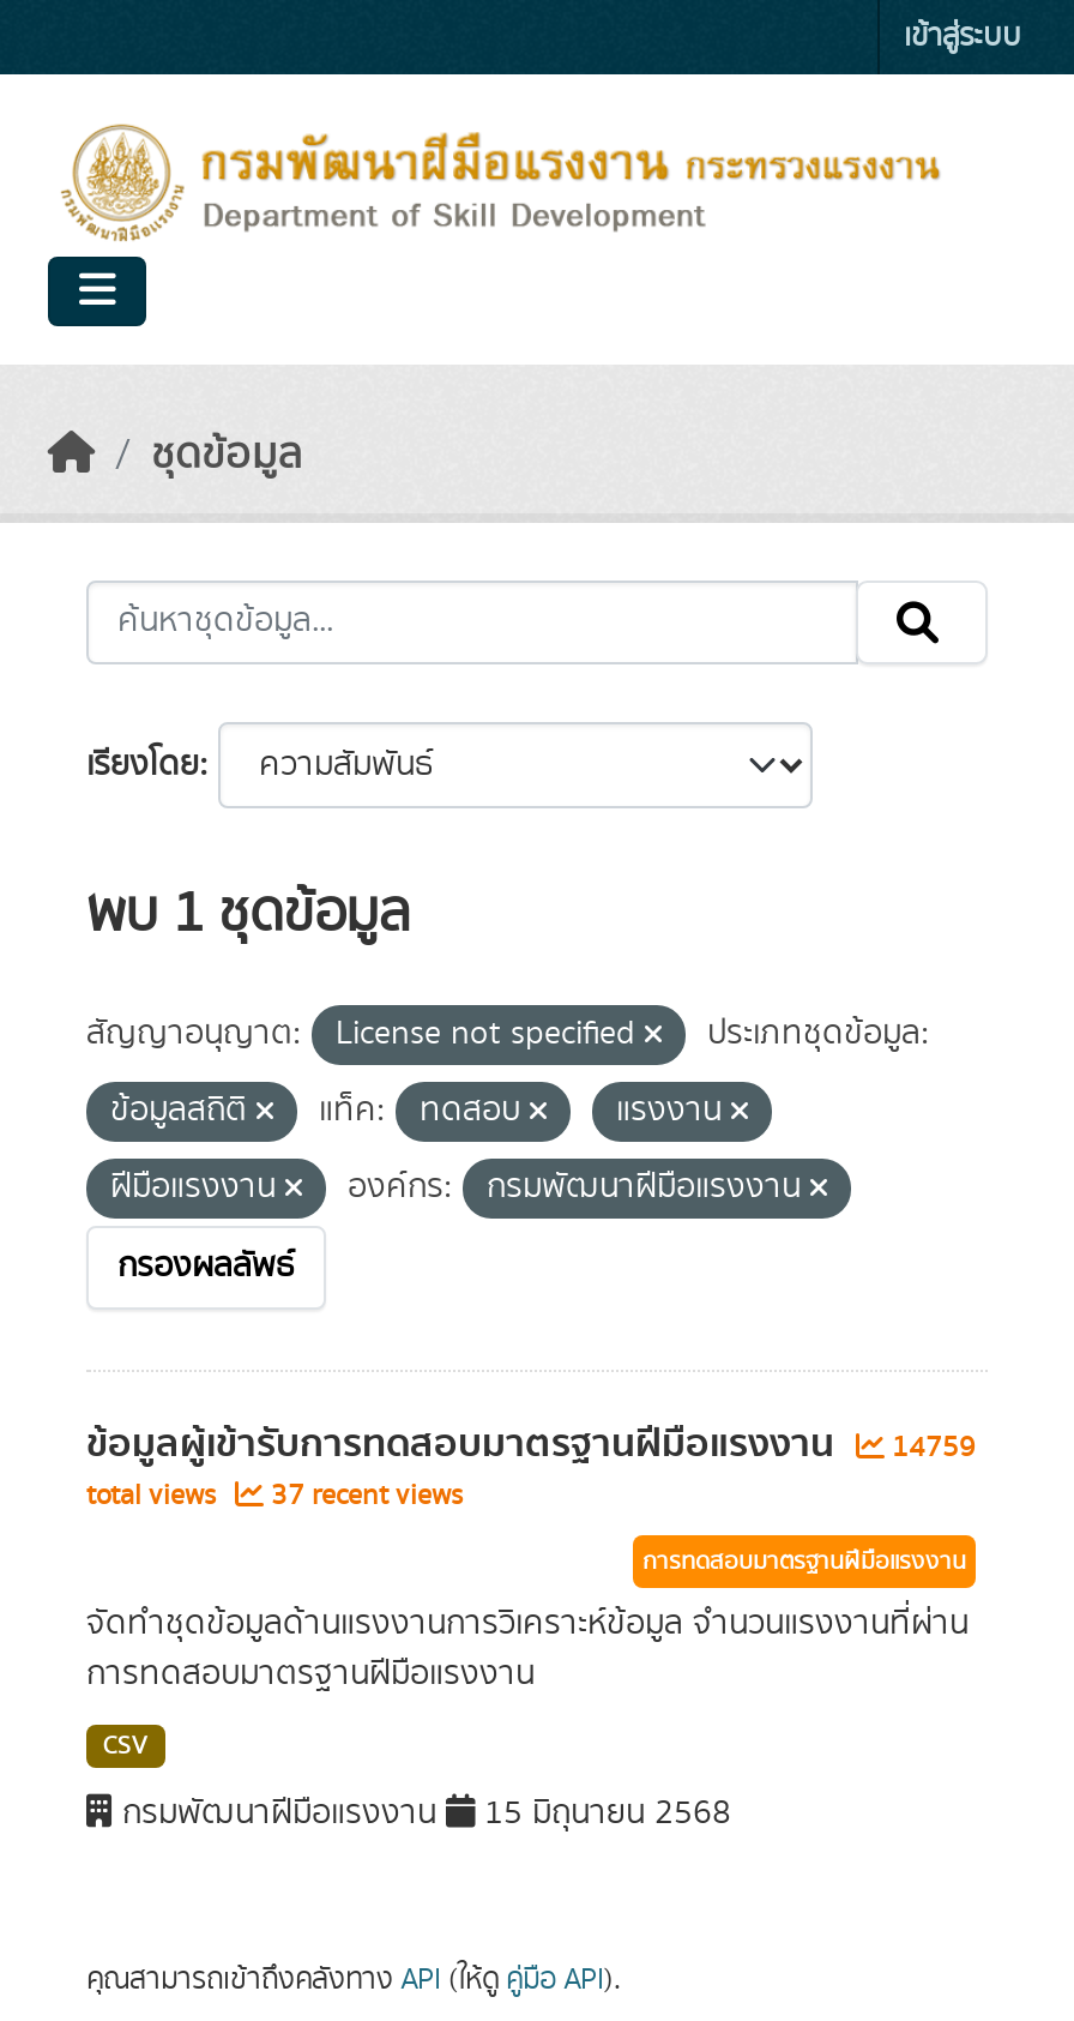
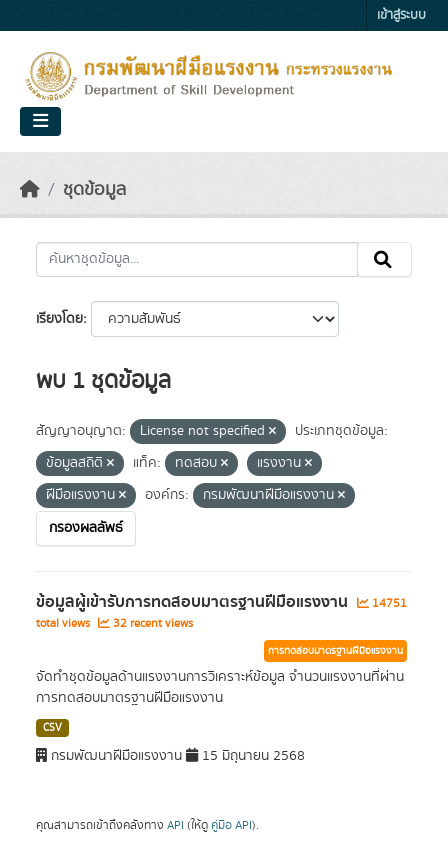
[86,1413,976,1475] ข้อมูลผู้เข้ารับการทดสอบมาตรฐานฝีมือแรงงาน 14759 -> [36,589,407,615] ข้อมูลผู้เข้ารับการทดสอบมาตรฐานฝีมือแรงงาน 14751
[86,1475,463,1516] total views 37 recent views -> [36,615,193,632] total views 32 recent views

